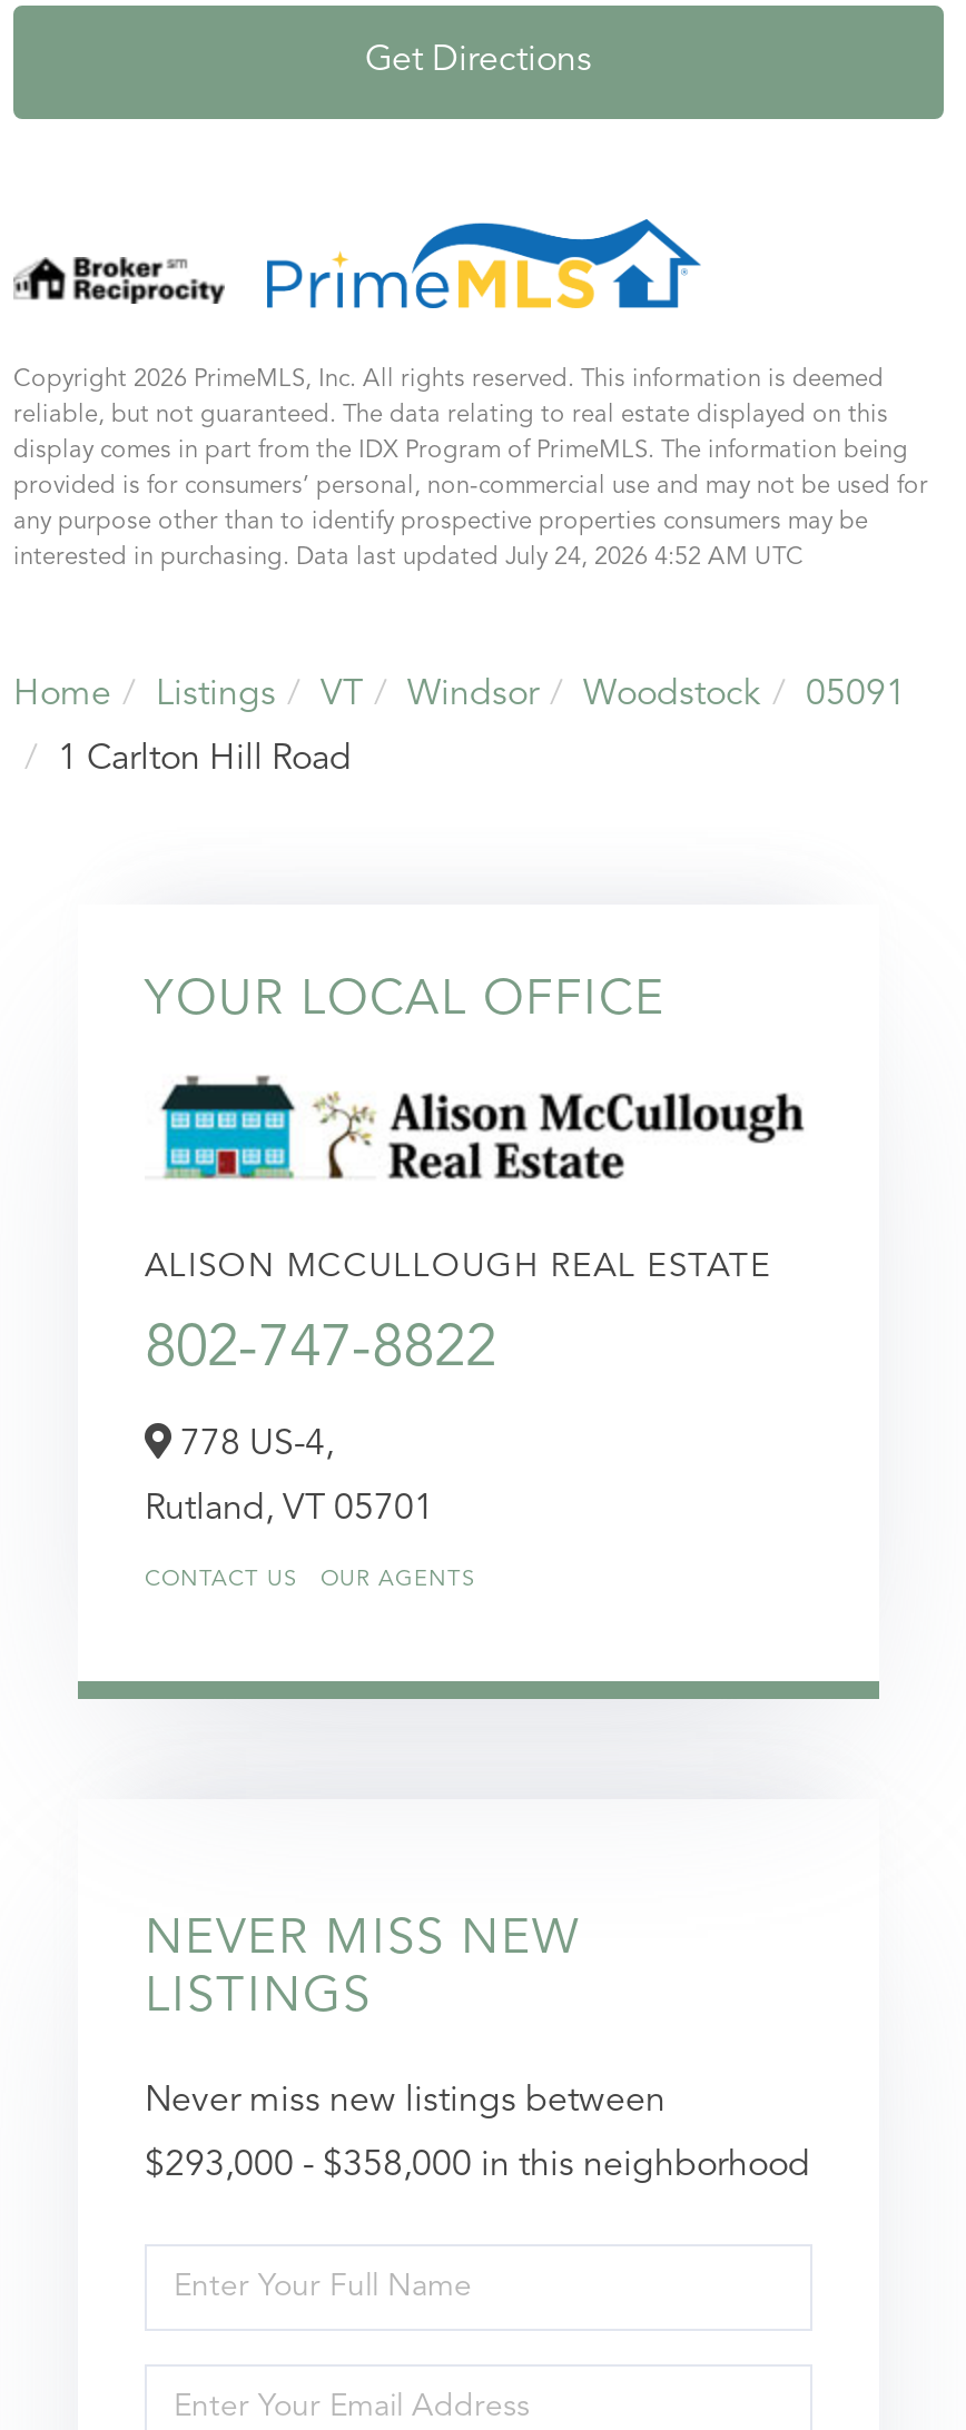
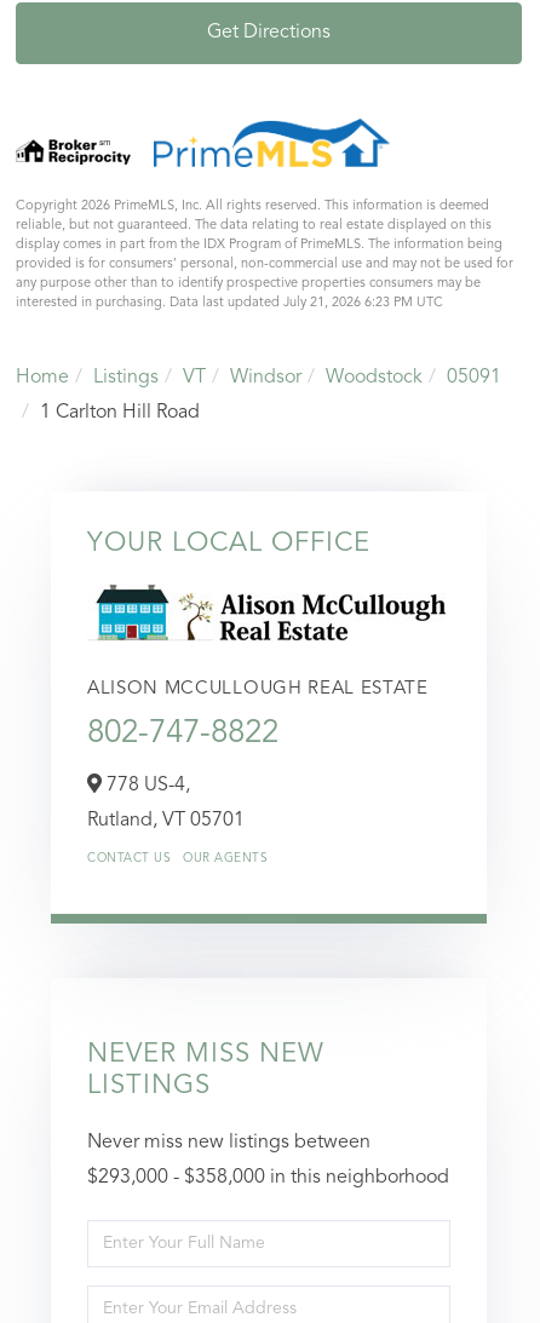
[13,545,804,570] interested in purchasing. Data last updated July 24, 2026 4:52 AM UTC -> [16,296,443,309] interested in purchasing. Data last updated July 21, 2026 6:23 PM UTC

